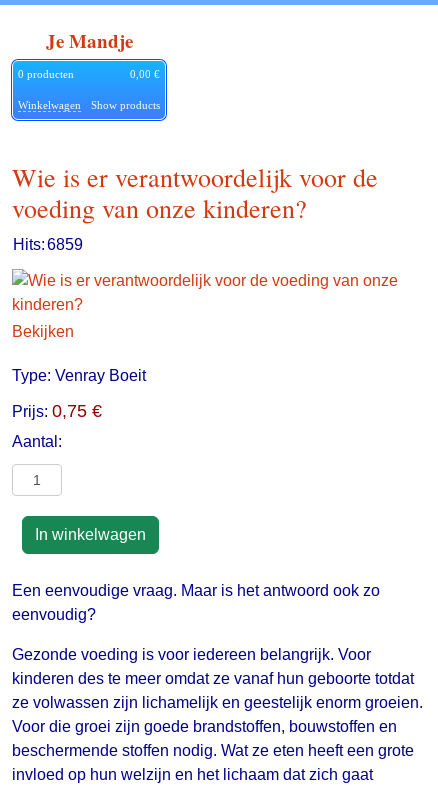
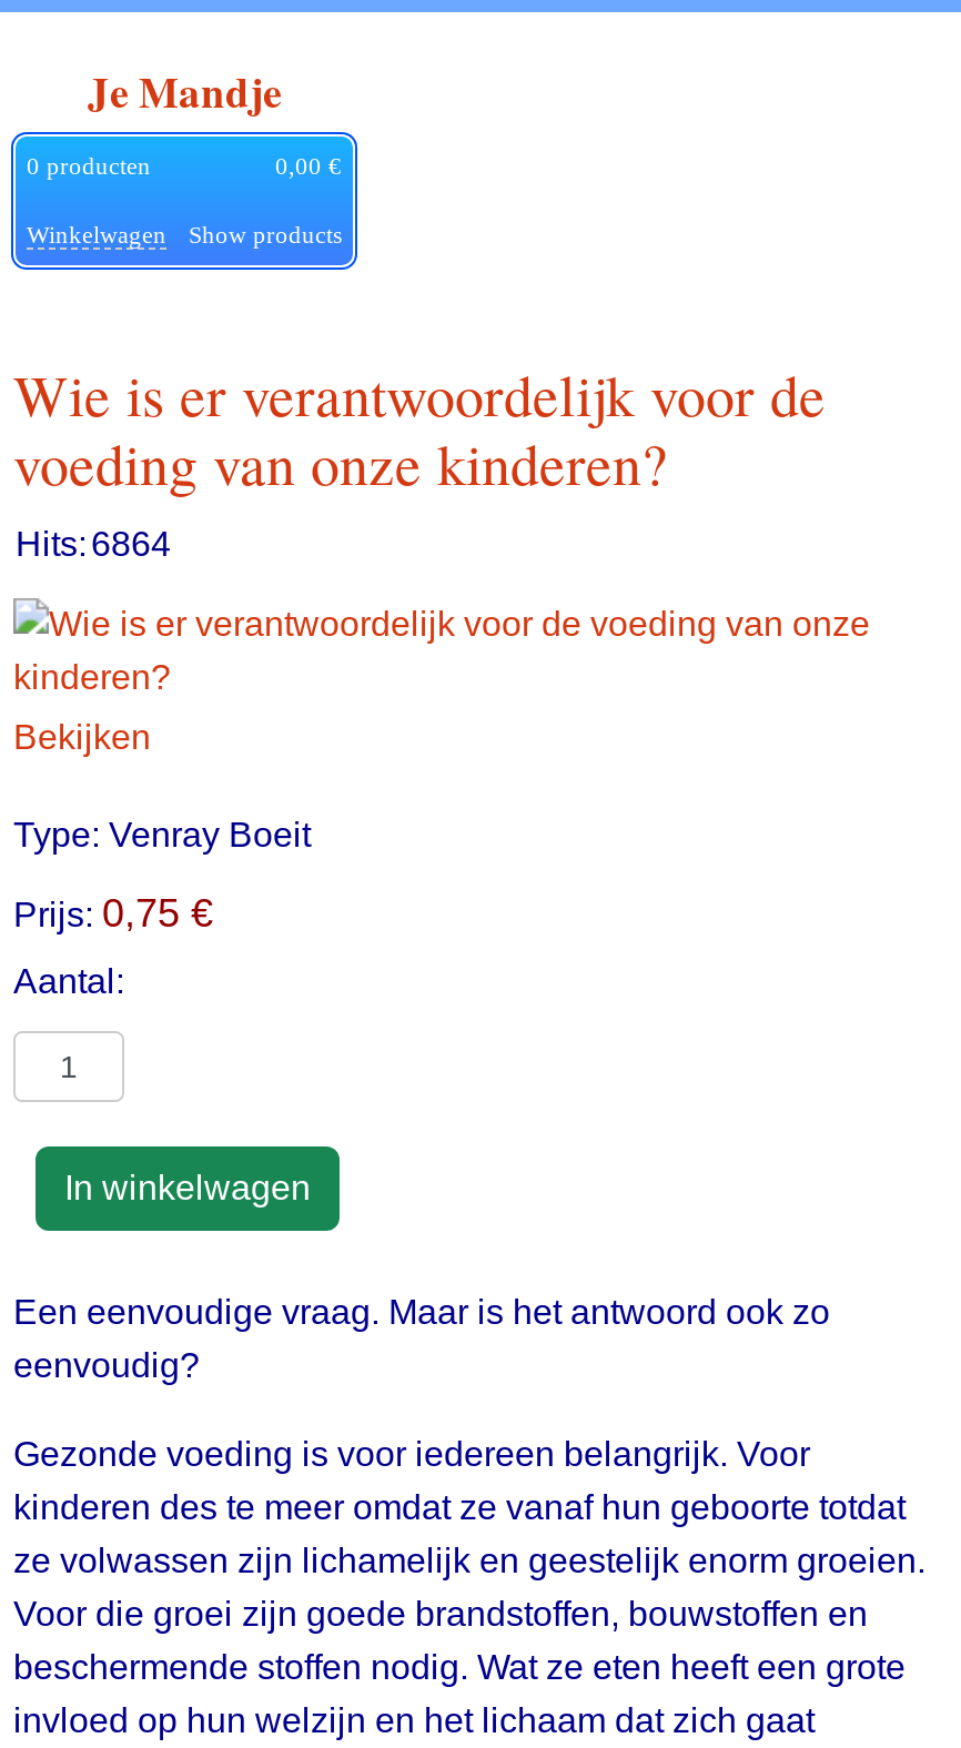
[13,236,83,253] Hits: 6859 -> [16,525,171,563] Hits: 6864

